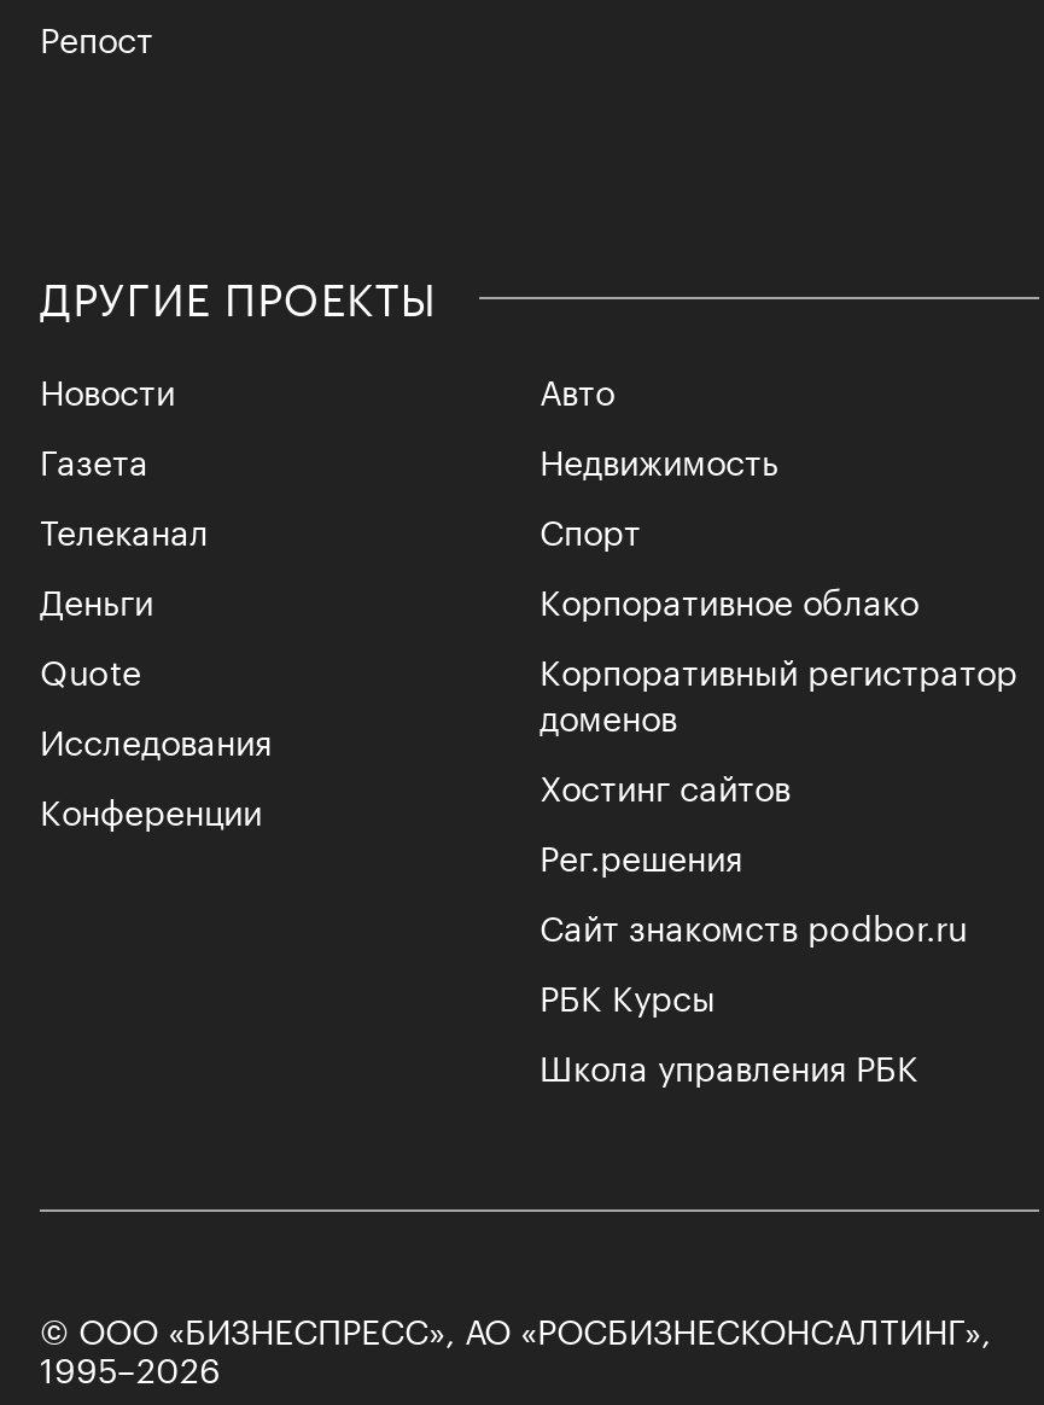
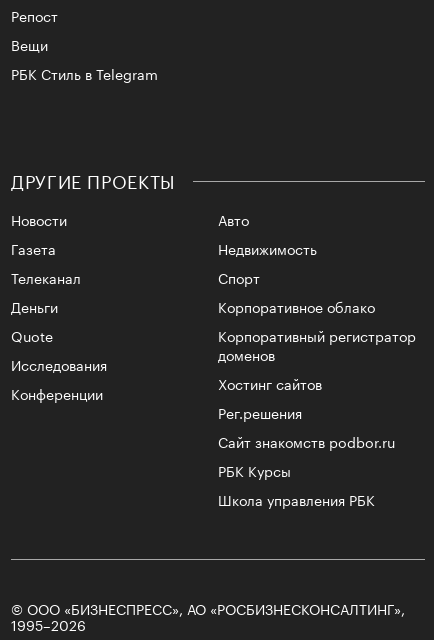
none -> [11,33,158,84] Вещи | РБК Стиль в Telegram

